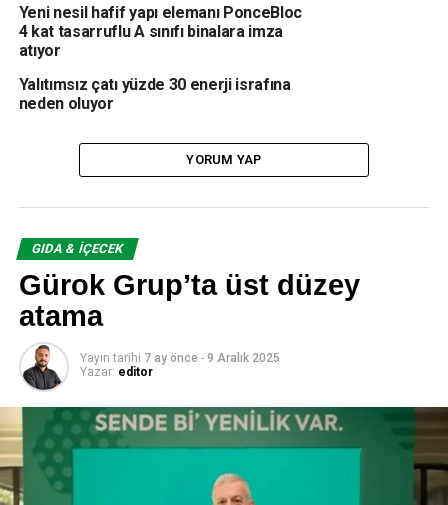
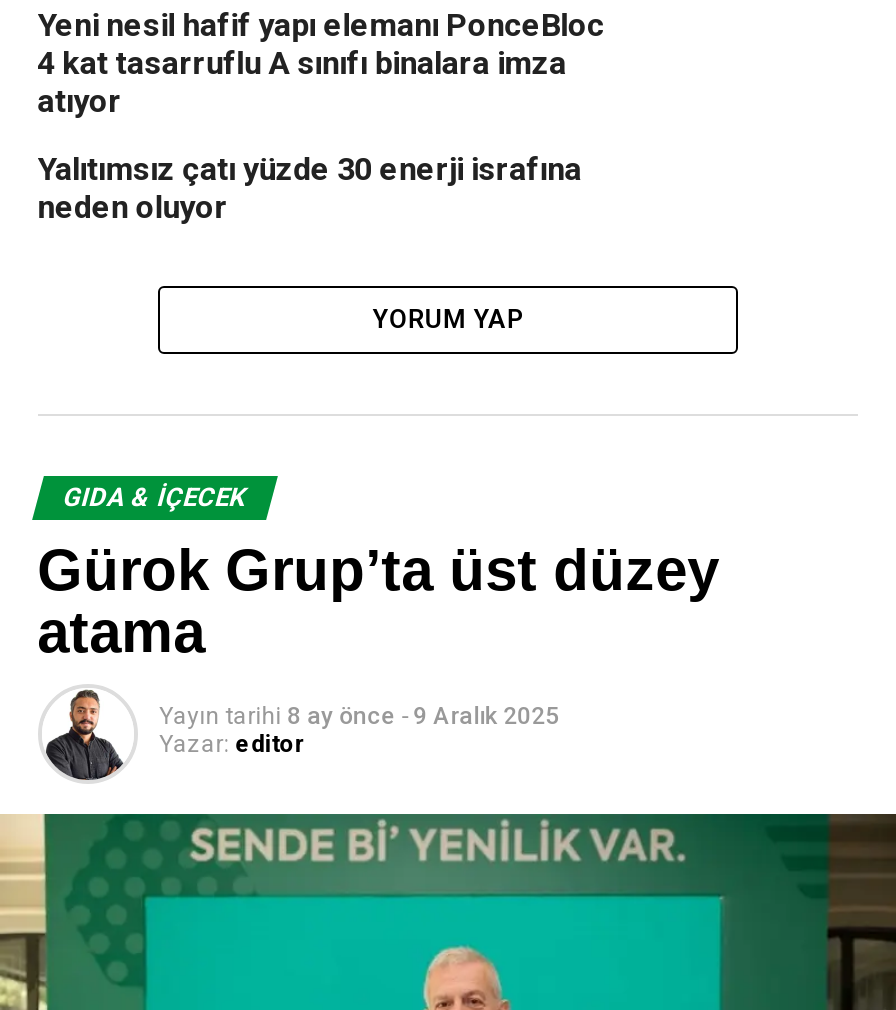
[80,351,280,365] Yayın tarihi 7 ay önce - 9 Aralık 2025 -> [159,702,559,730] Yayın tarihi 8 ay önce - 9 Aralık 2025

